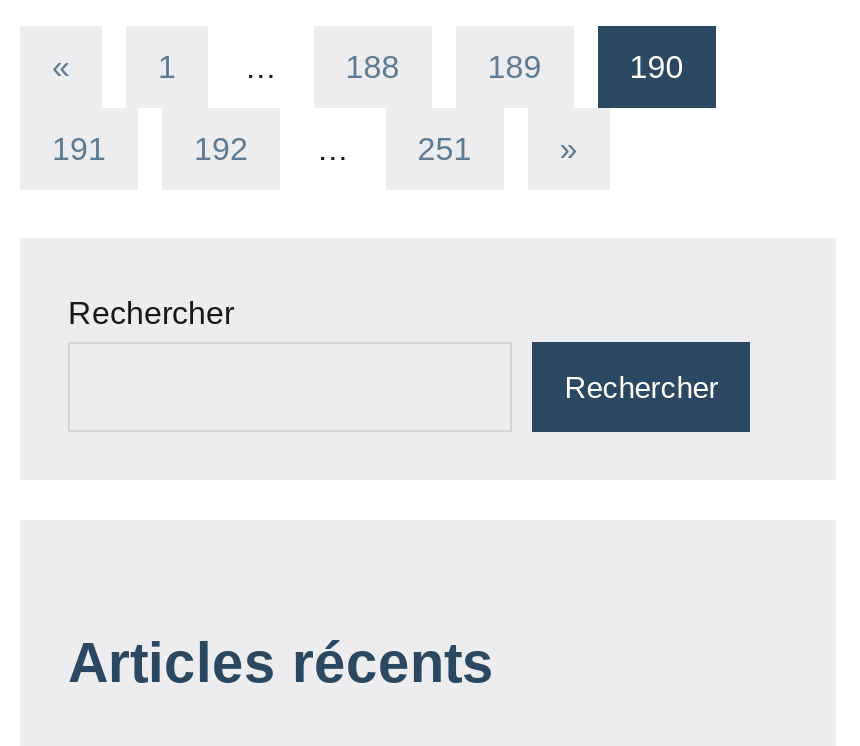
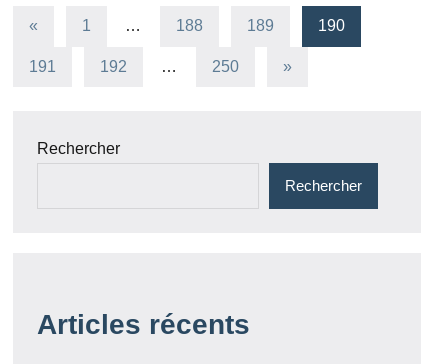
[418,131,472,165] 251 -> [212,58,239,75] 250

